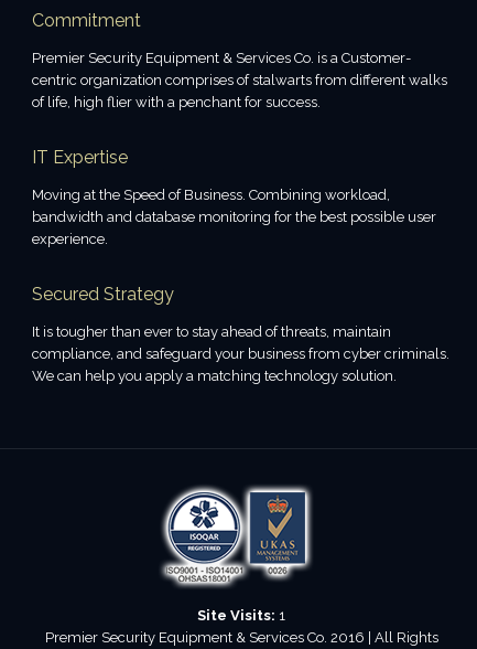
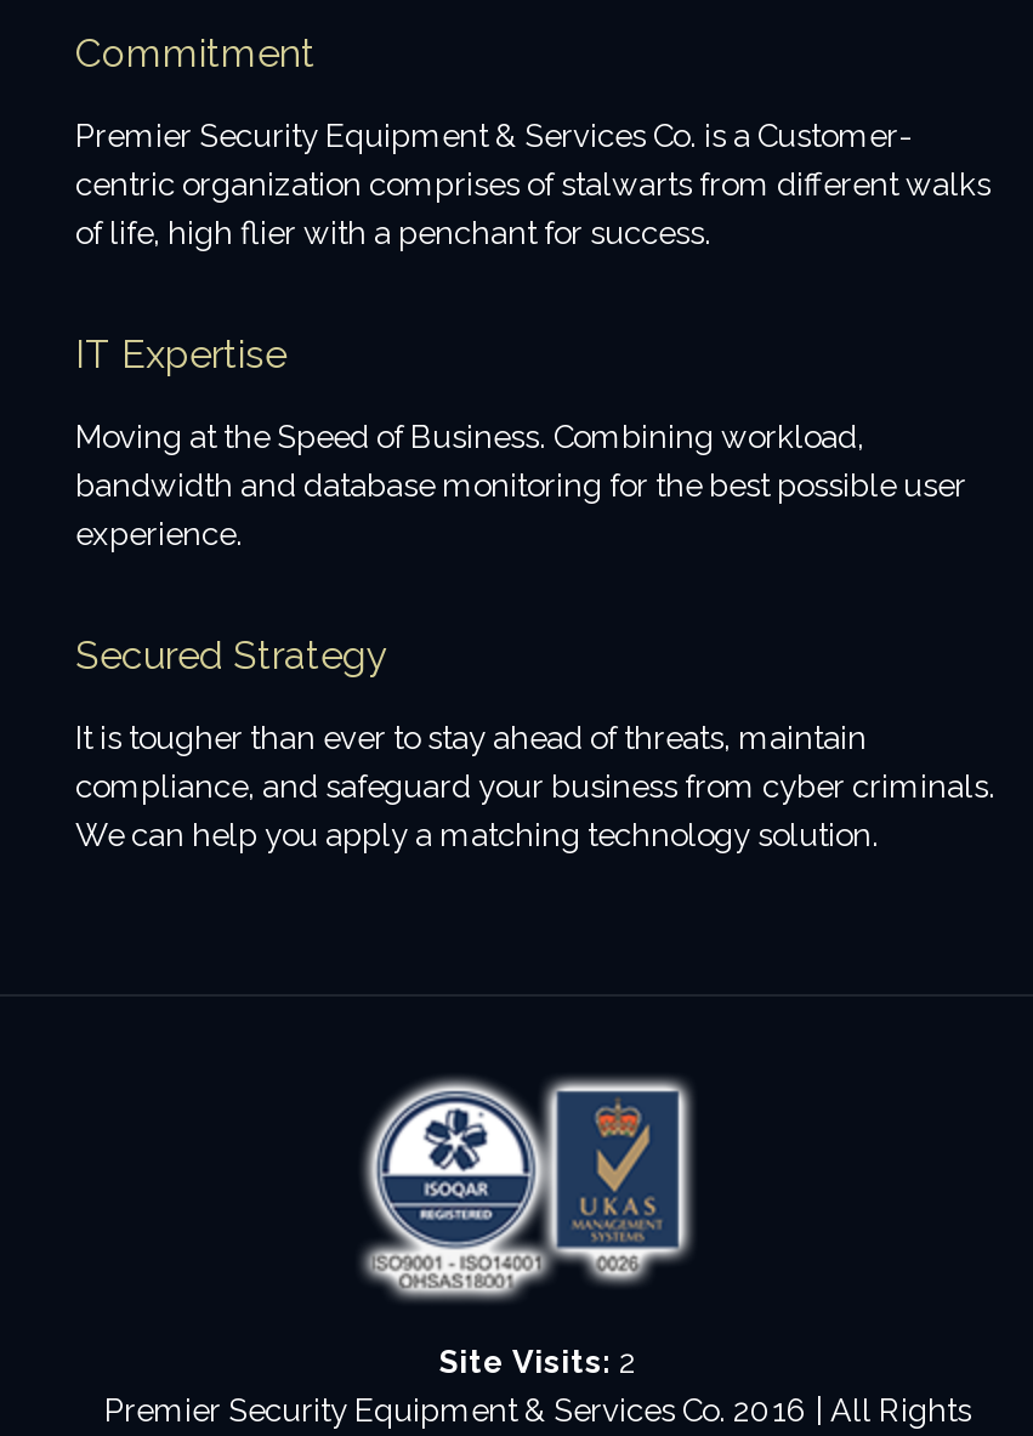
[197,607,285,624] Site Visits: 1 -> [439,1344,636,1381] Site Visits: 2

